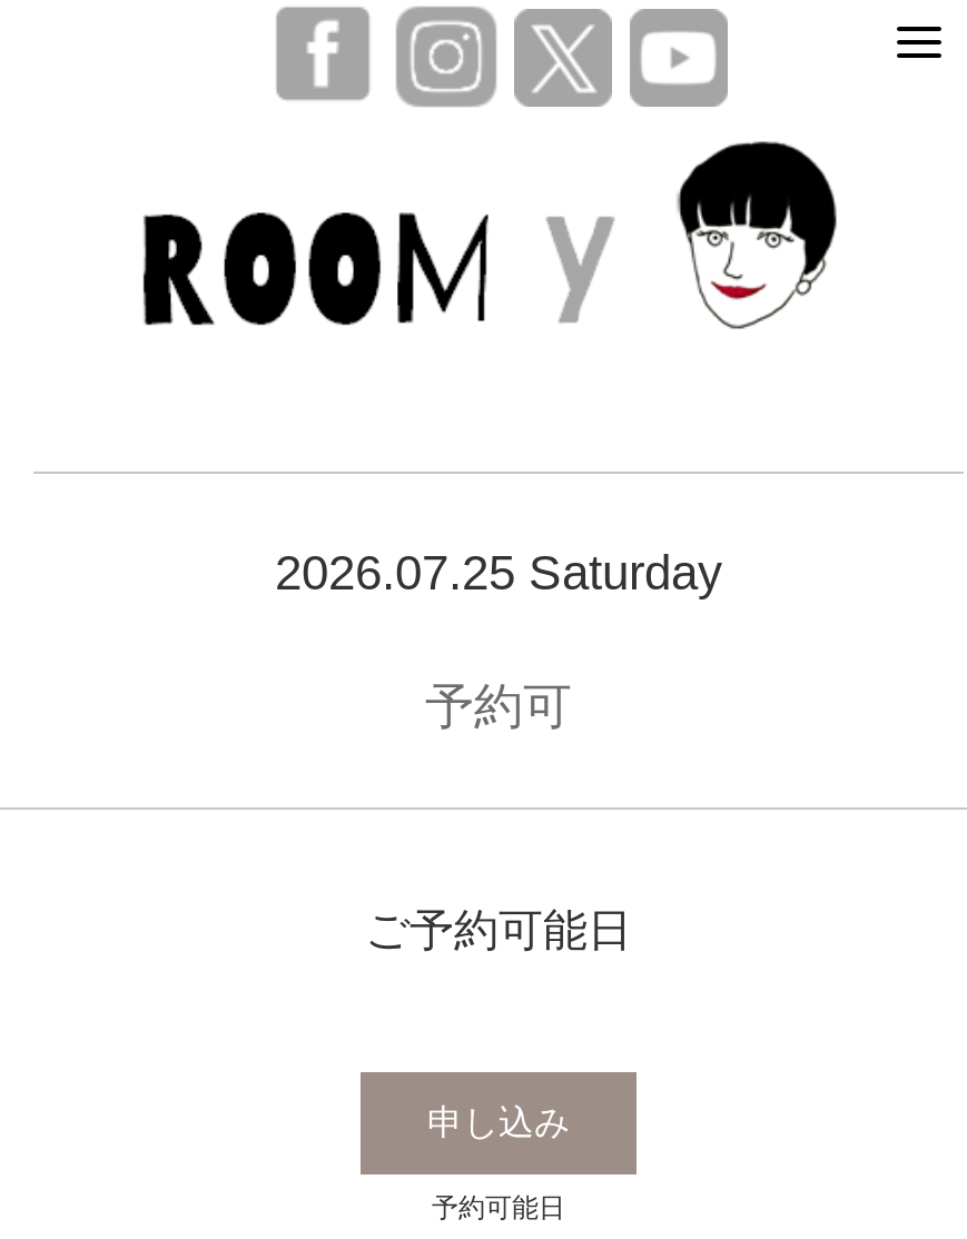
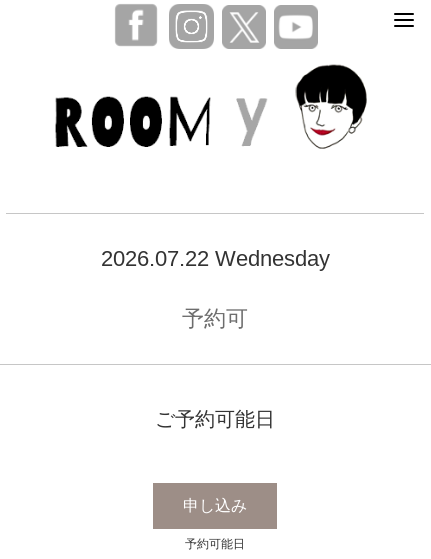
[275,545,722,600] 2026.07.25 Saturday -> [100,246,329,271] 2026.07.22 Wednesday

